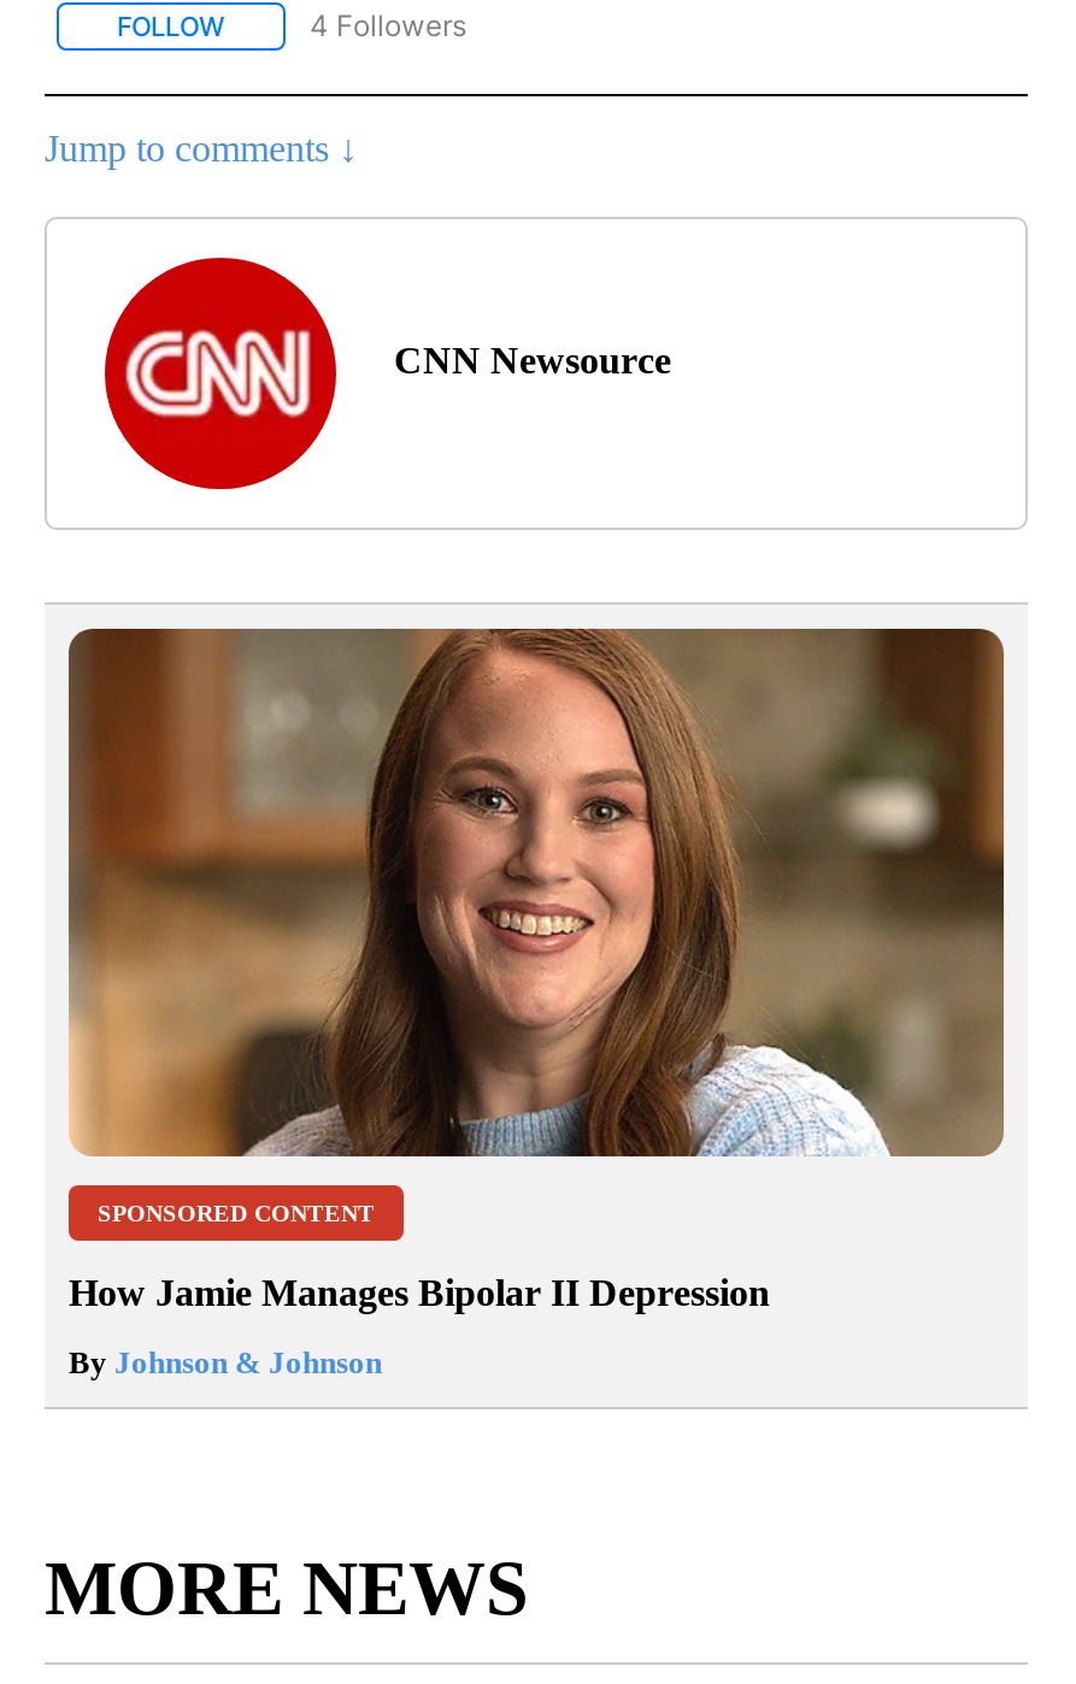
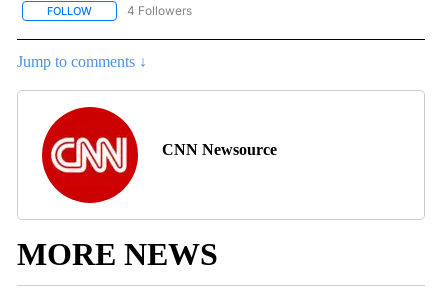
[66,626,1006,1379] [image] | SPONSORED CONTENT | How Jamie Manages Bipolar II Depression | By Johnson & Johnson -> none

